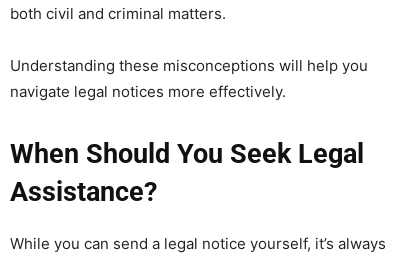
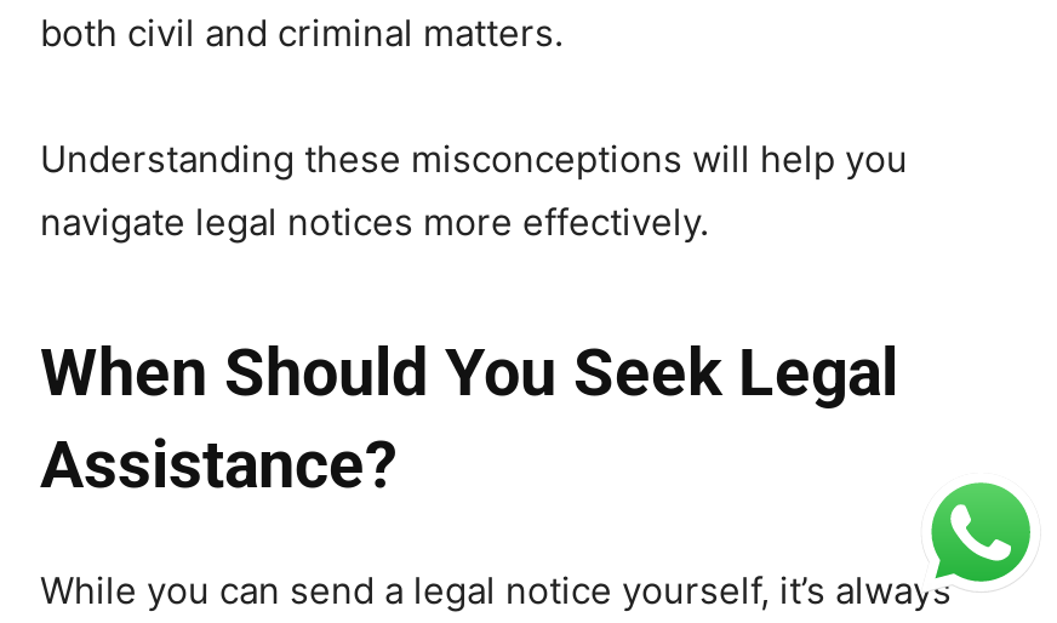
none -> [930,480,1034,584] [image]

